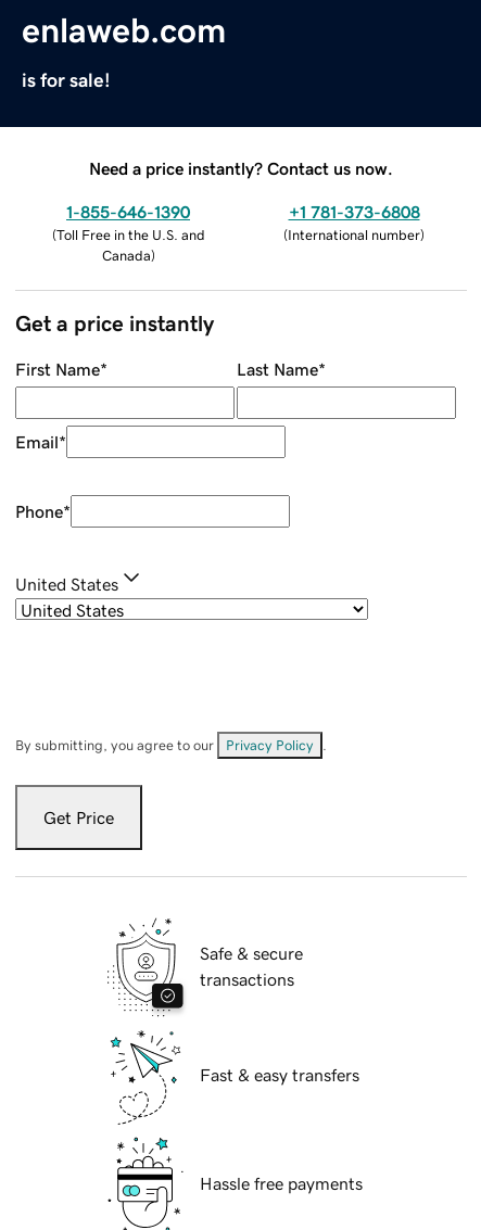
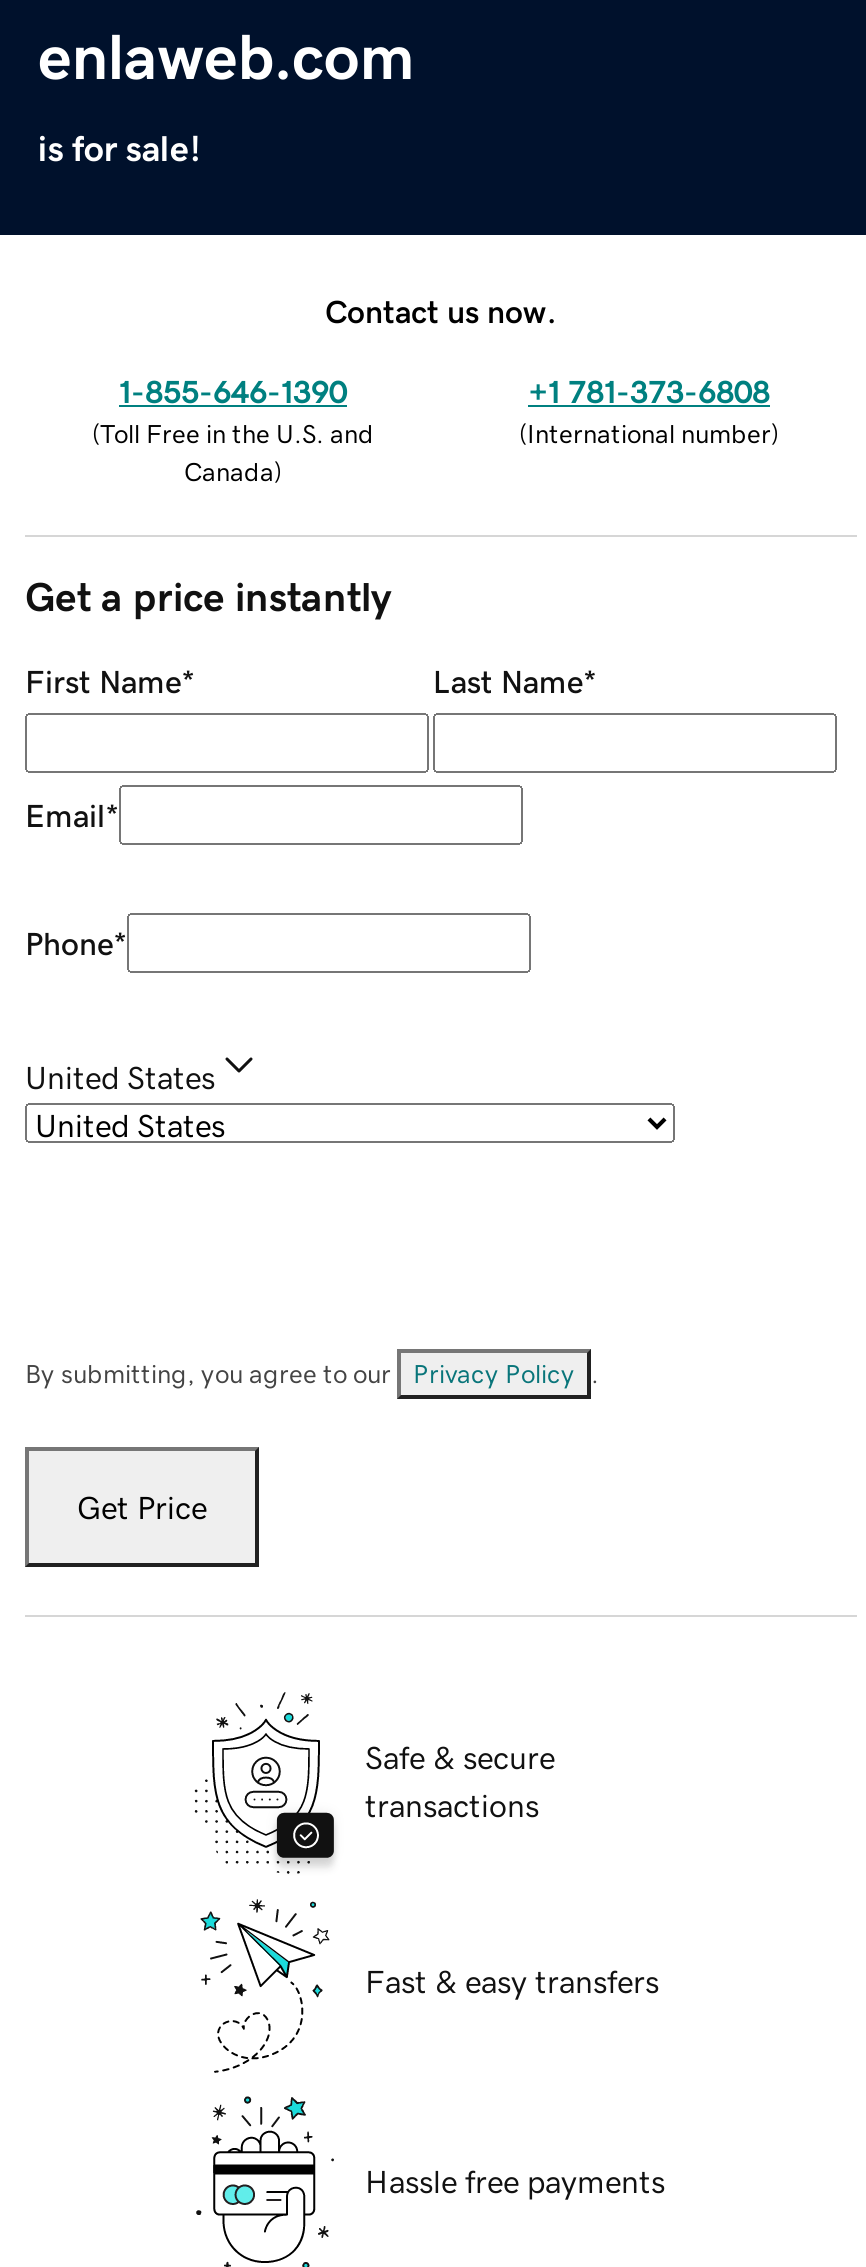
[89,159,393,177] Need a price instantly? Contact us now. -> [325,294,557,326] Contact us now.

